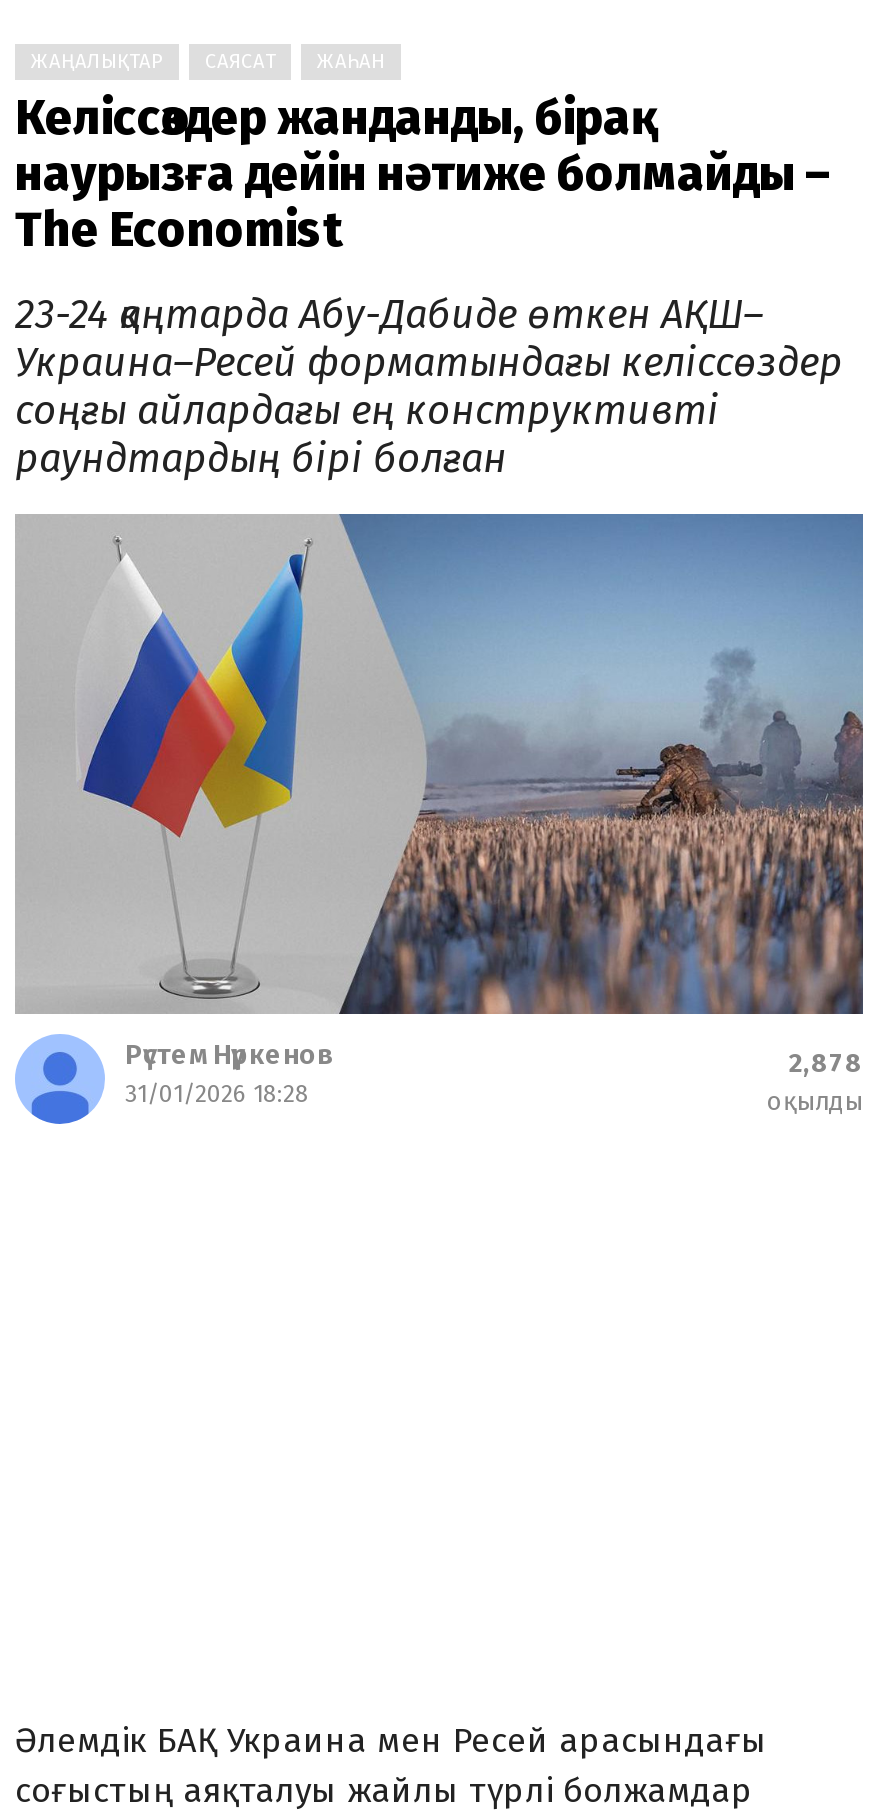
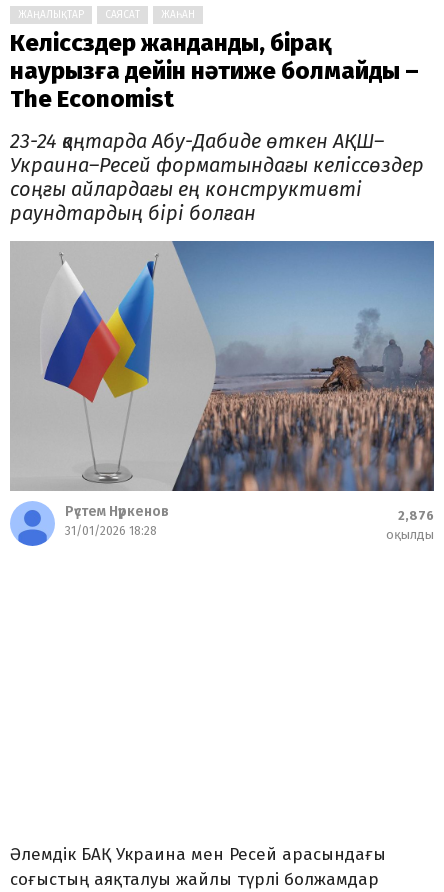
[789,1049,863,1079] 2,878 -> [398,508,434,523] 2,876

